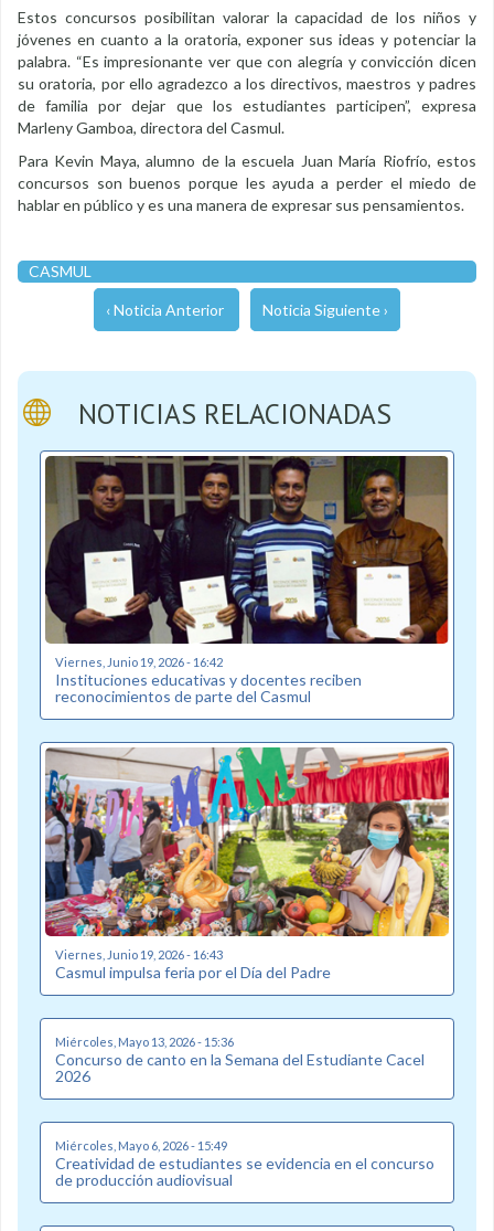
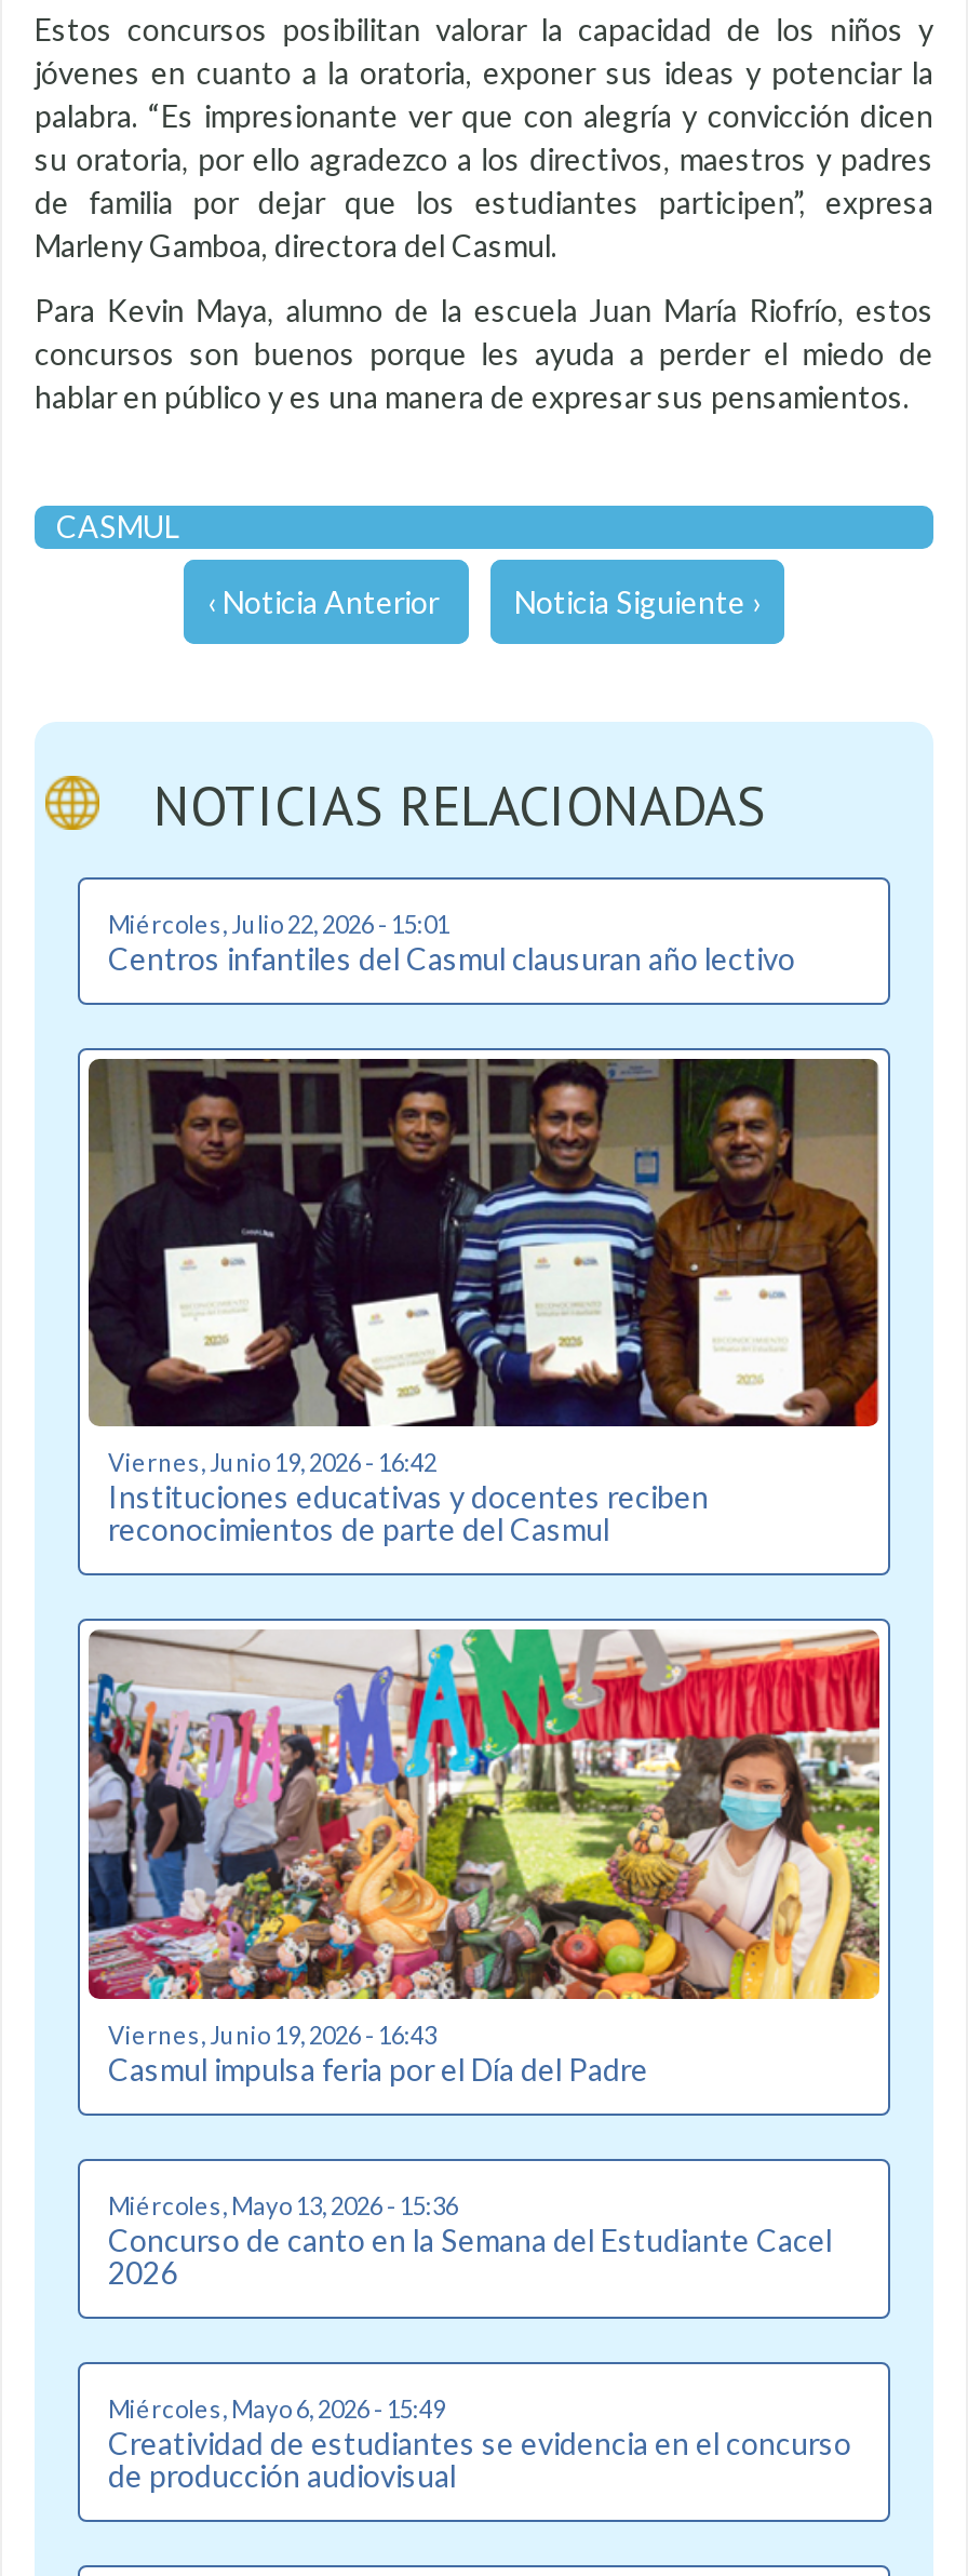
none -> [108,910,795,977] Miércoles, Julio 22, 2026 - 15:01 | Centros infantiles del Casmul clausuran año lectivo

